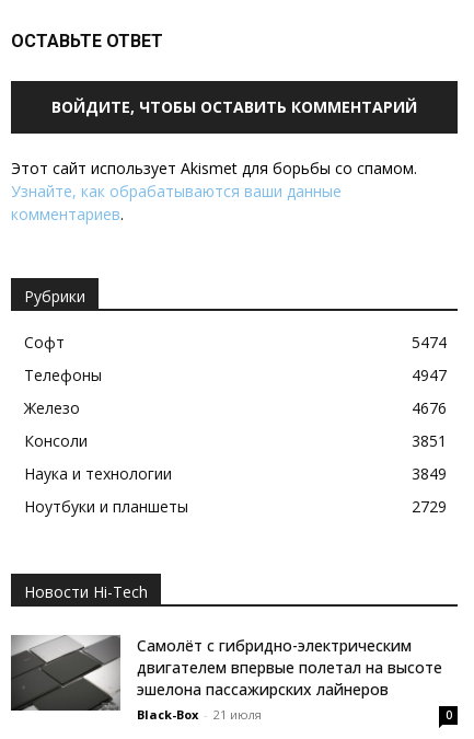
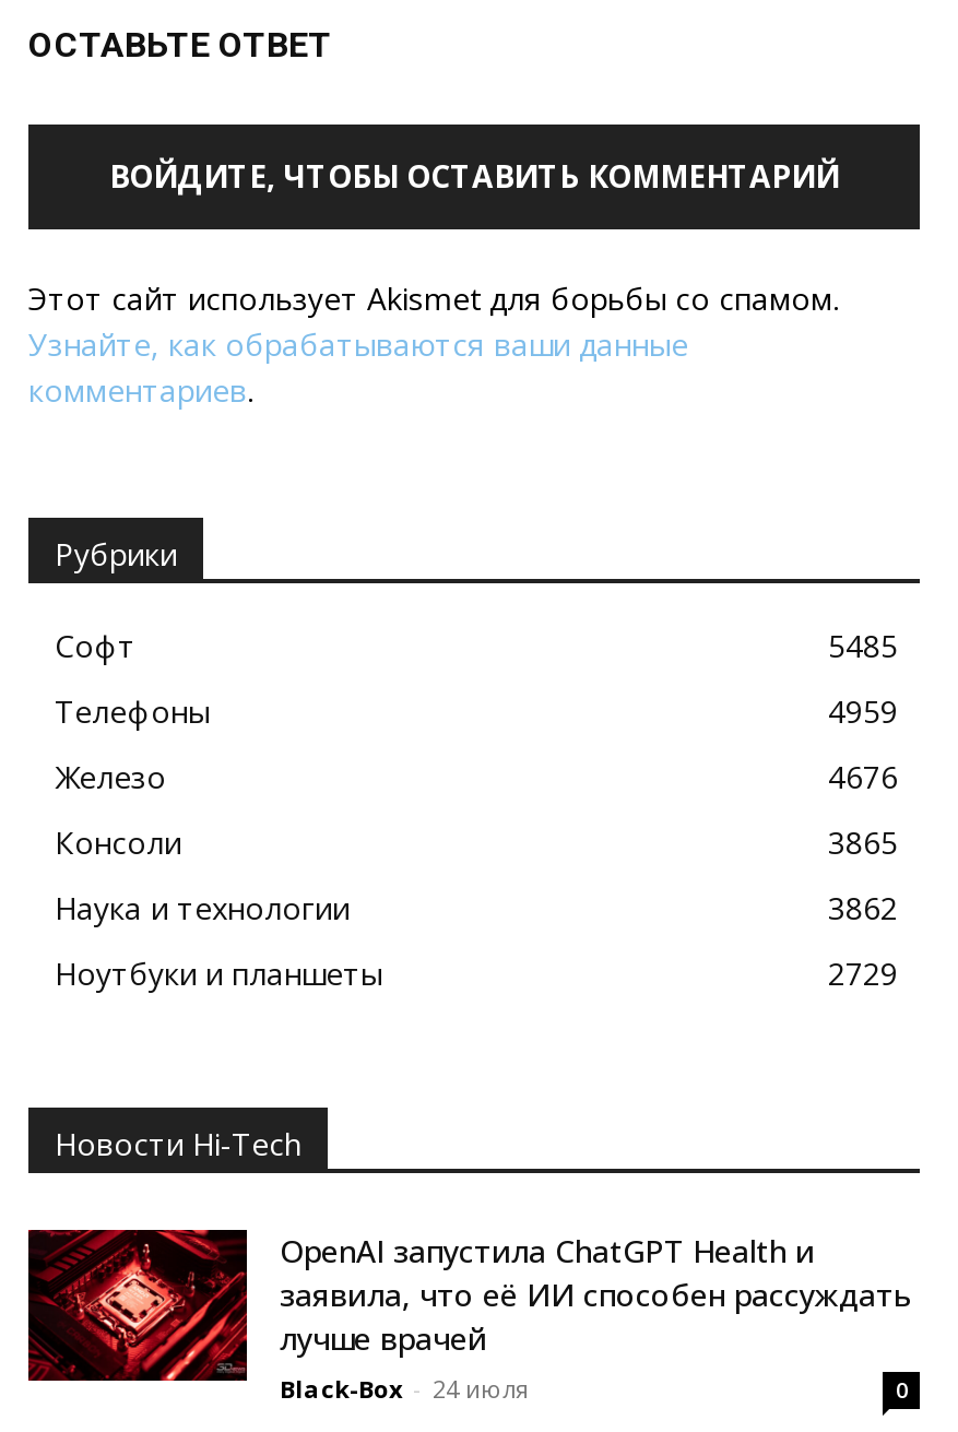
[412,332,447,353] 5474 -> [828,625,898,666] 5485
[412,365,447,385] 4947 -> [828,690,898,732] 4959
[412,430,447,451] 3851 -> [828,821,898,863] 3865
[412,463,447,484] 3849 -> [828,887,898,928] 3862
[10,635,442,723] [image] | Самолёт с гибридно-электрическим | двигателем впервые полетал на высоте | эшелона пассажирских лайнеров | Black-Box - 21 июля -> [28,1228,911,1405] [image] | OpenAI запустила ChatGPT Health и | заявила, что её ИИ способен рассуждать | лучше врачей | Black-Box - 24 июля

